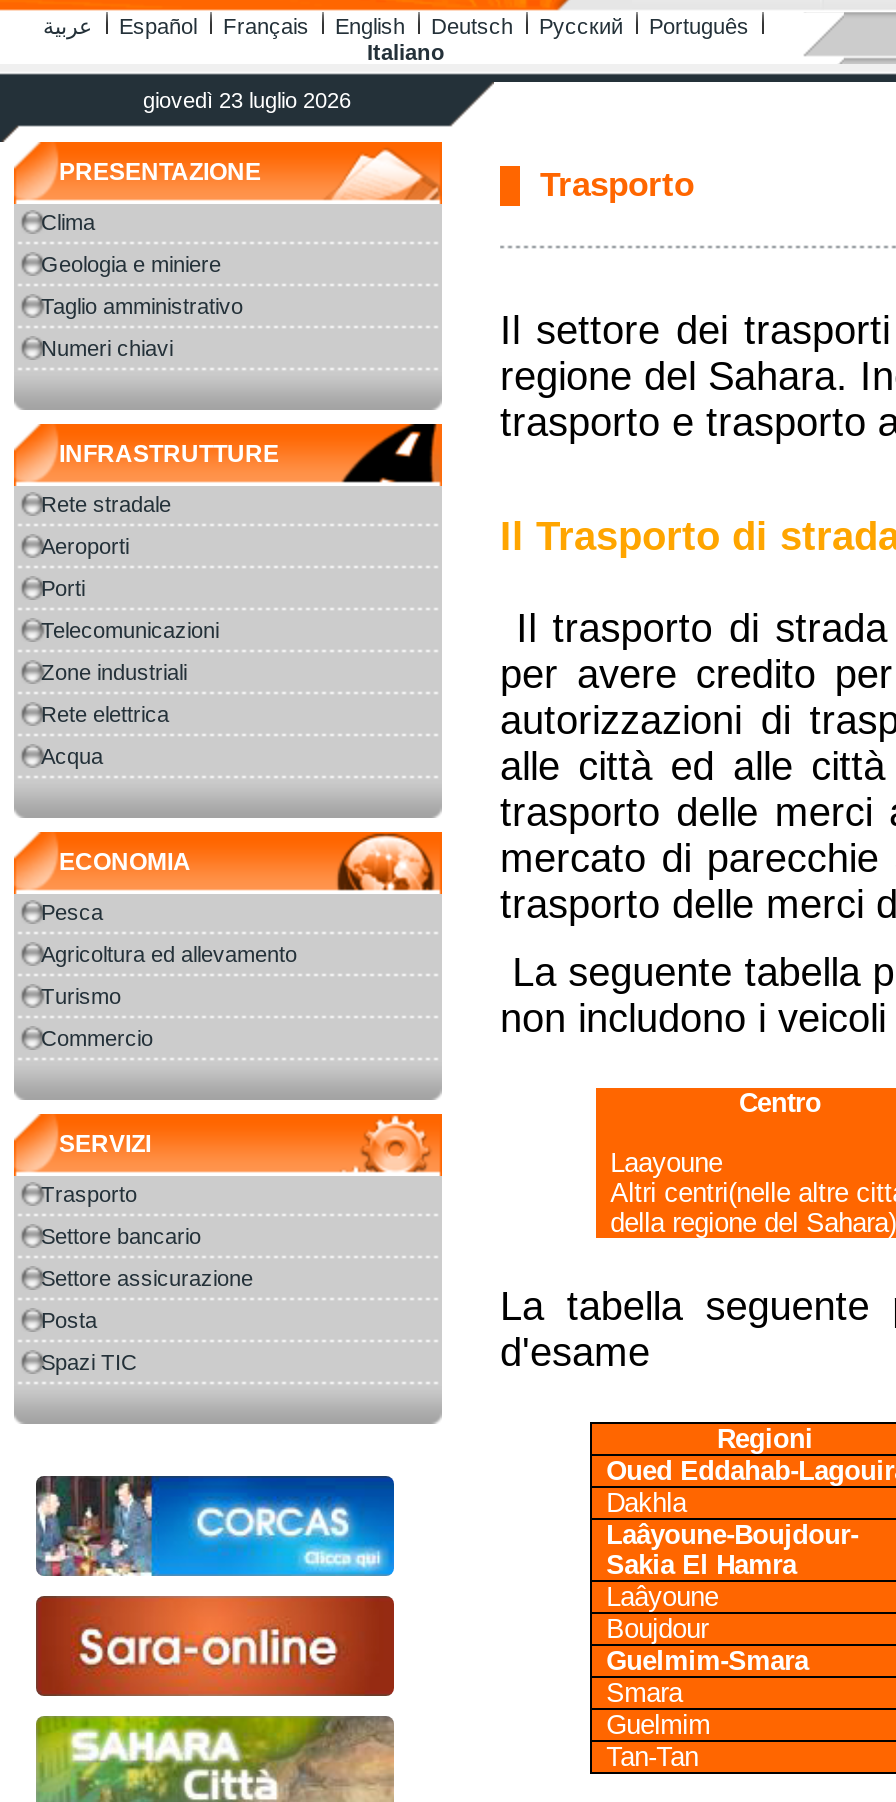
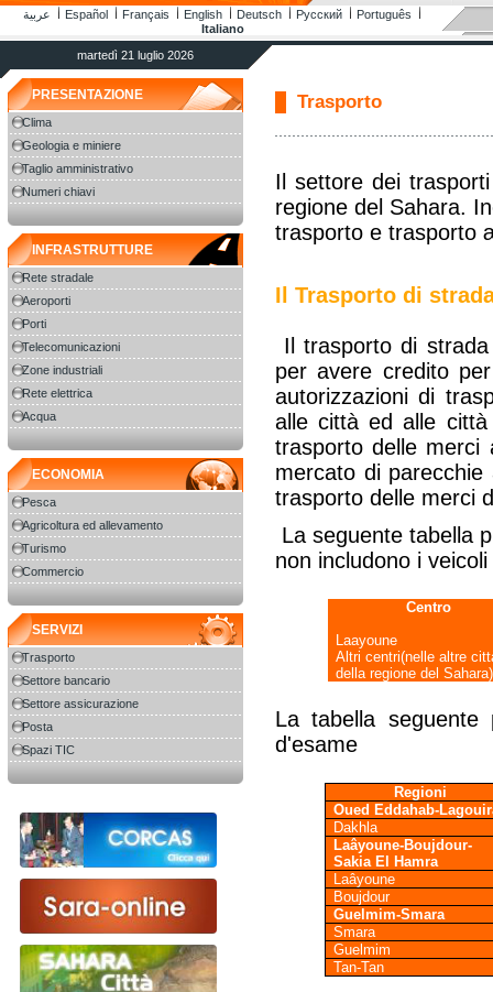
[143,88,351,112] giovedì 23 luglio 2026 -> [78,48,194,62] martedì 21 luglio 2026

